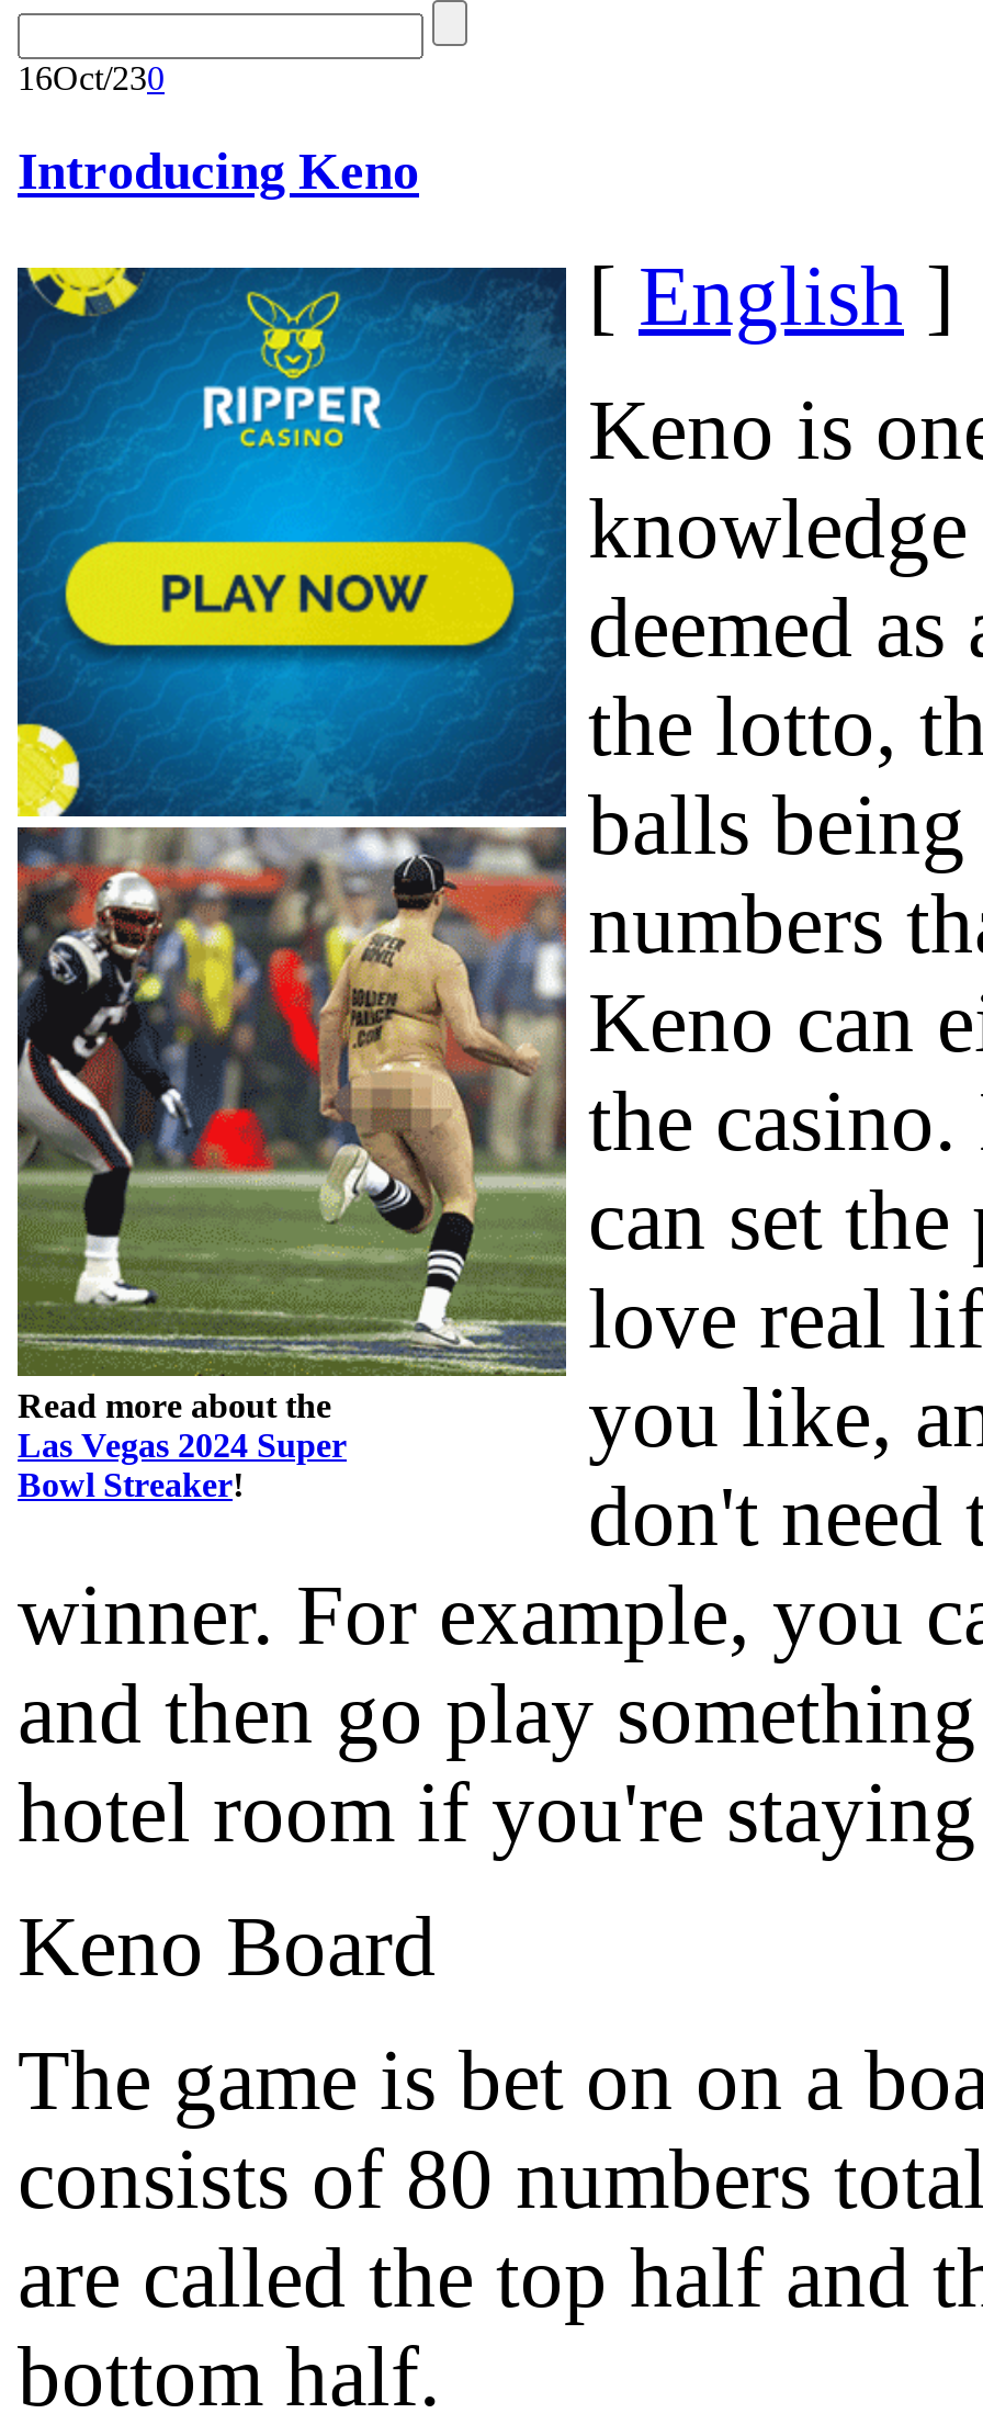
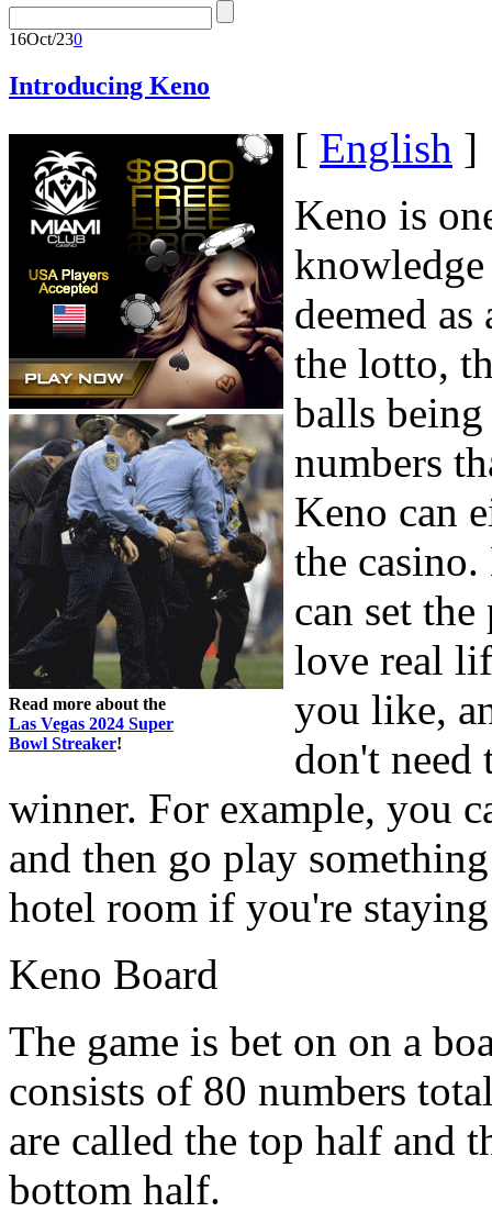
[15,266,568,1376] [image] -> [8,133,284,689] [image]

